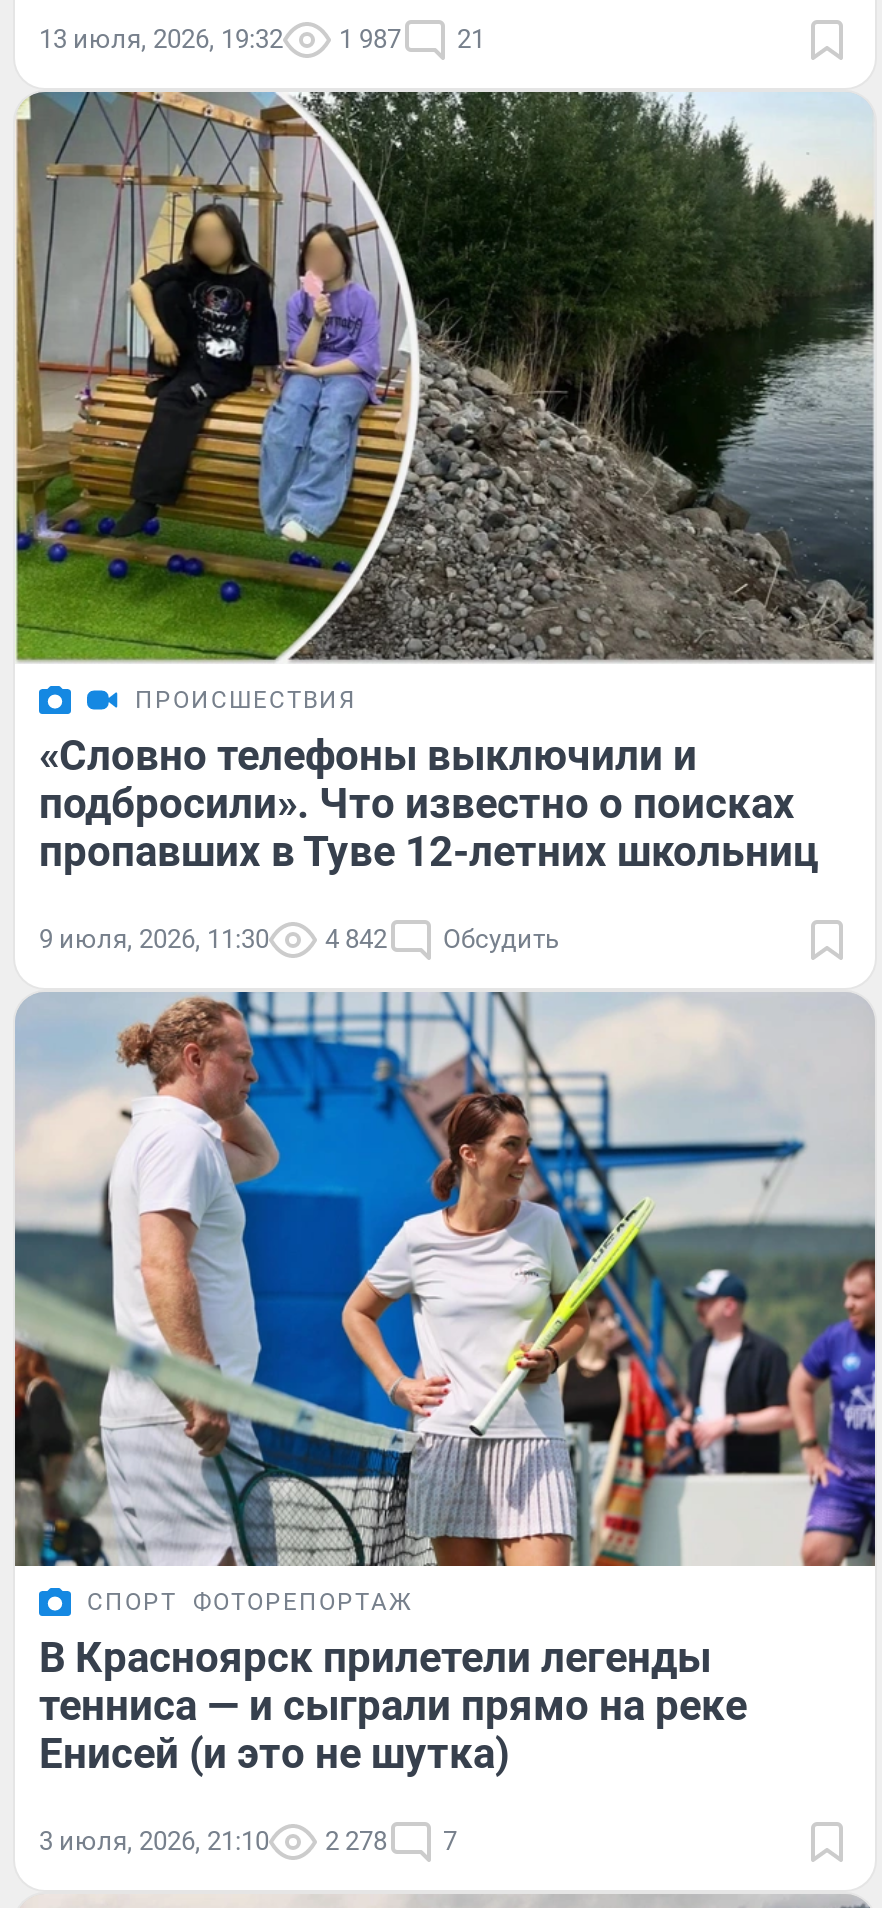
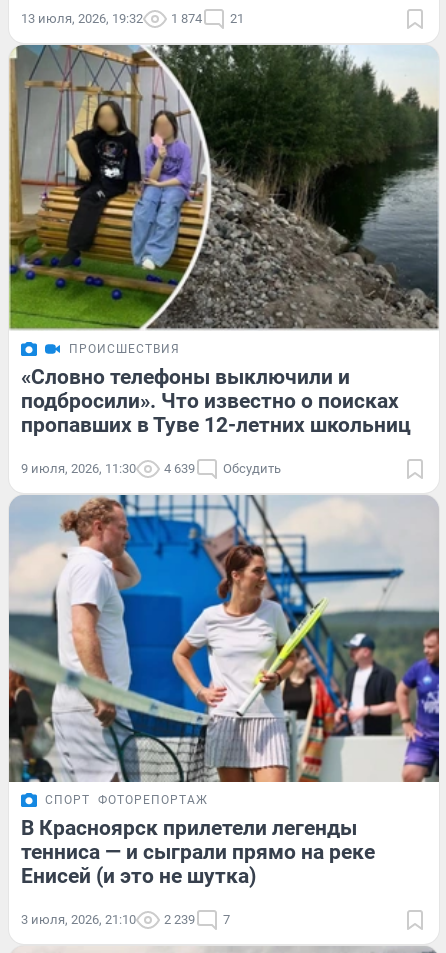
[39,23,485,53] 13 июля, 2026, 19:32 1 987 21 -> [21,11,244,26] 13 июля, 2026, 19:32 1 874 21
[39,925,559,955] 9 июля, 2026, 11:30 4 842 Обсудить -> [21,461,281,476] 9 июля, 2026, 11:30 4 639 Обсудить
[39,1826,457,1856] 3 июля, 2026, 21:10 2 278 7 -> [21,912,230,927] 3 июля, 2026, 21:10 2 239 7

